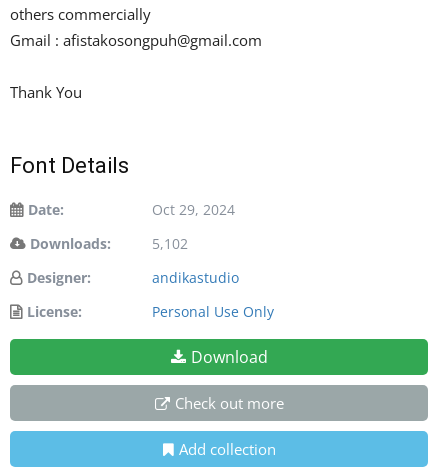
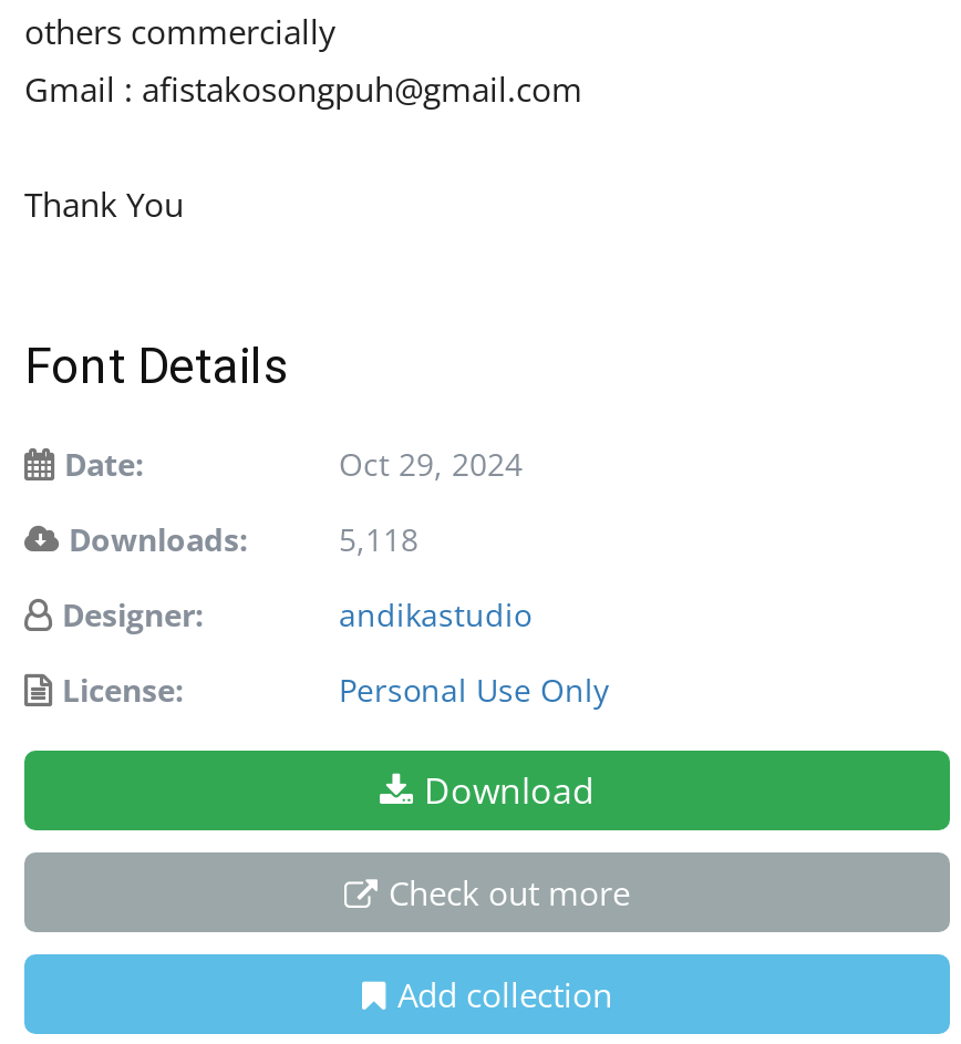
[152,234,188,253] 5,102 -> [339,517,418,560] 5,118

